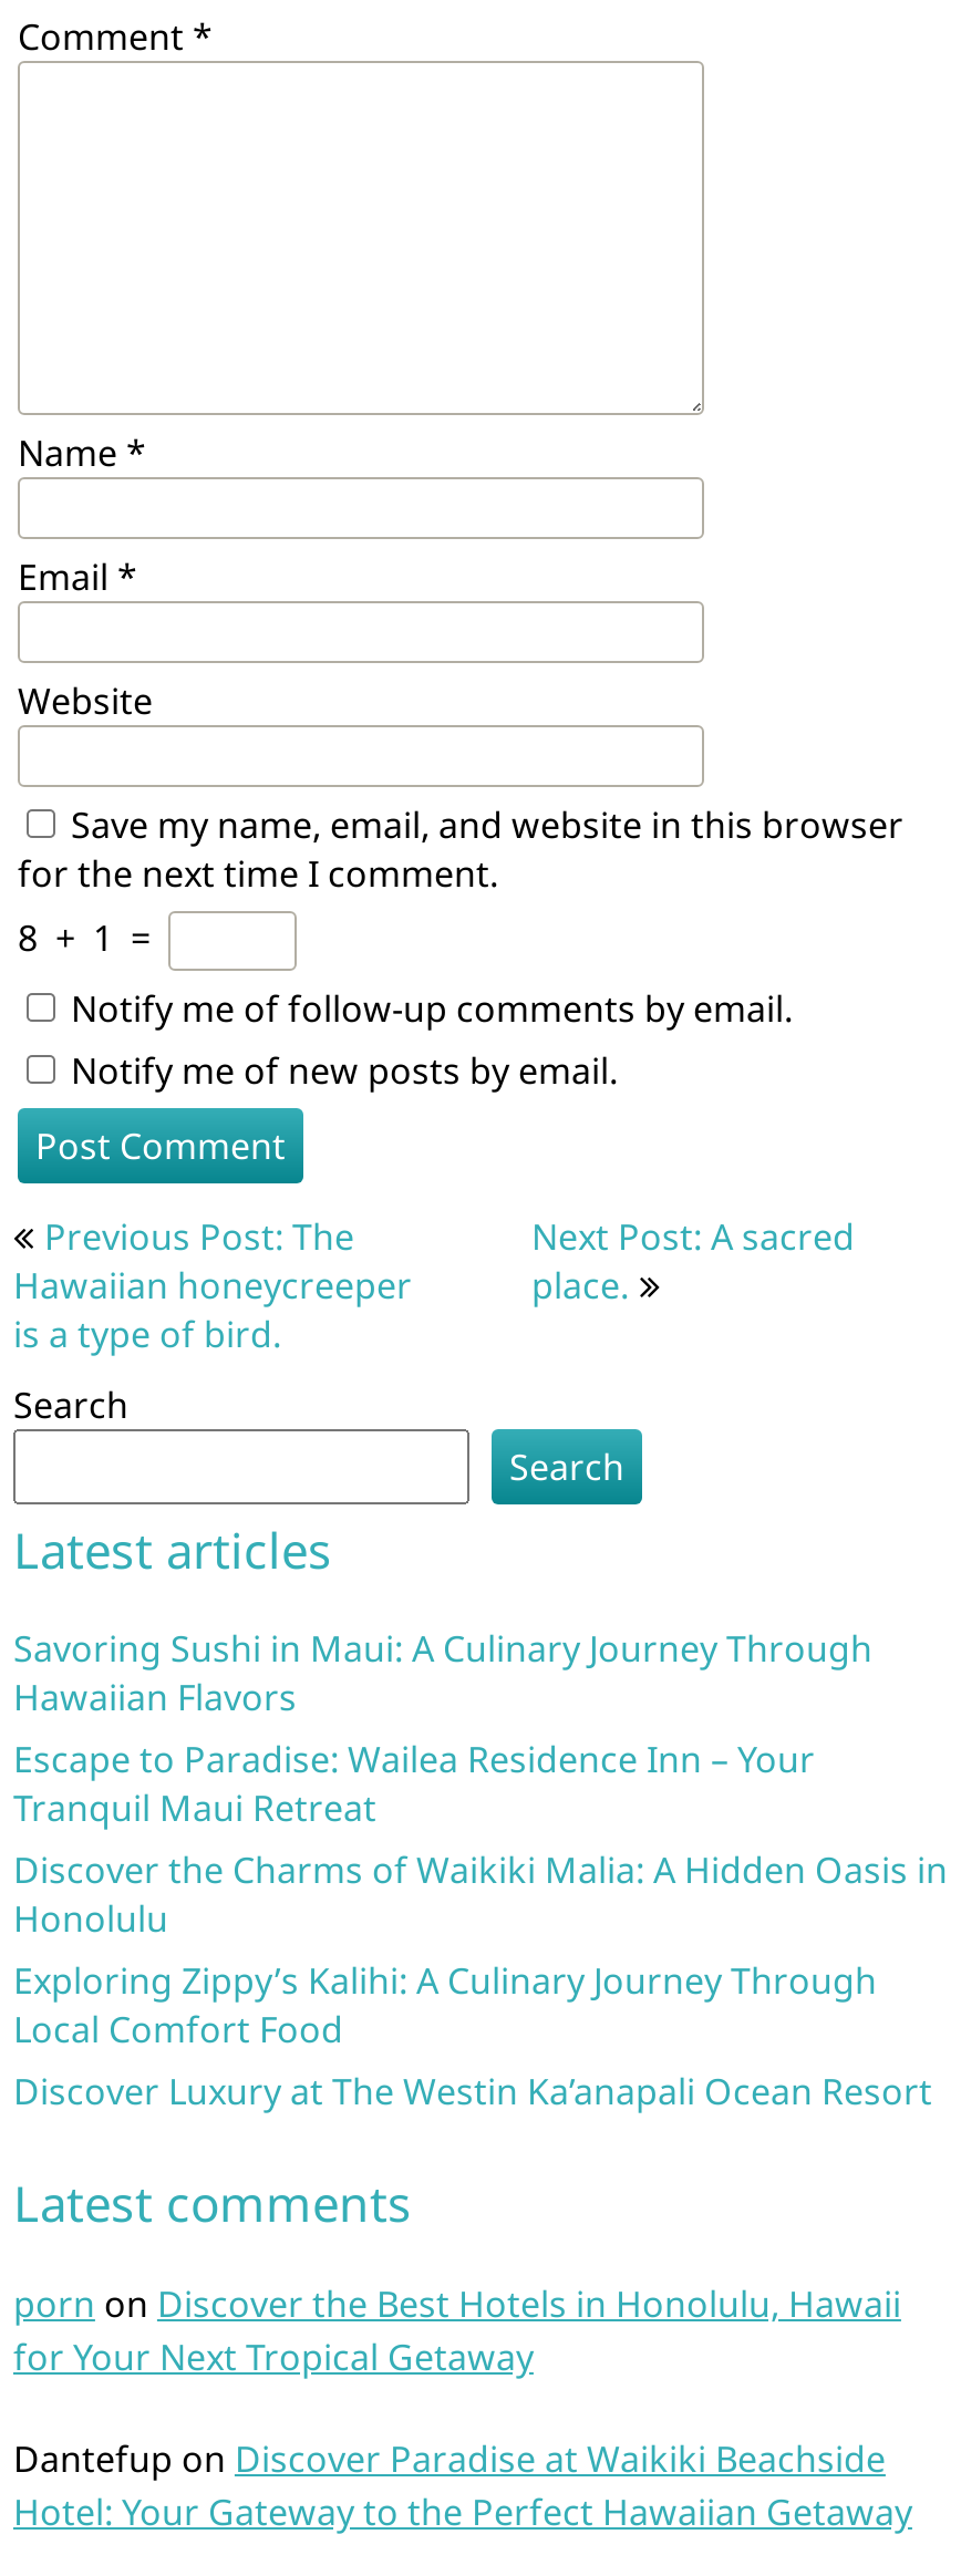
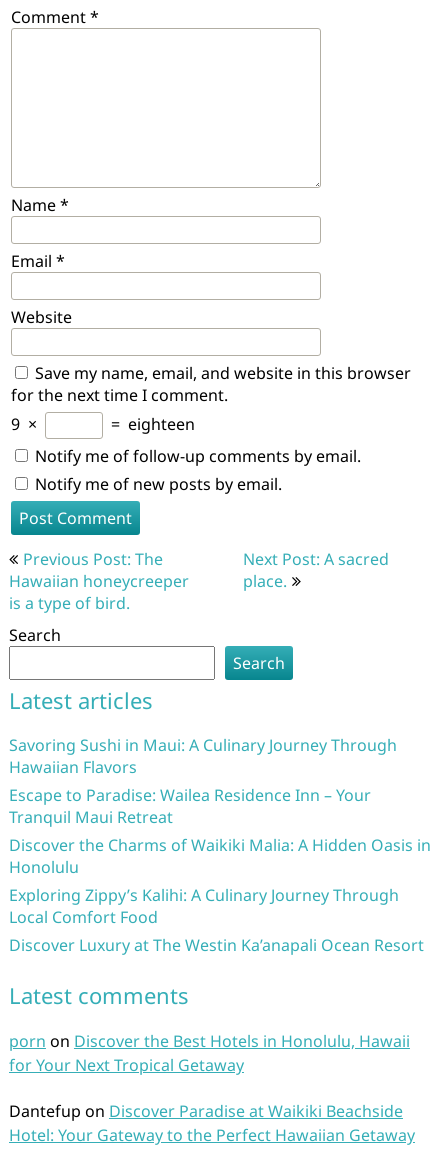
[18,913,159,962] 8 + 1 = -> [11,413,195,435] 9 × | = eighteen

